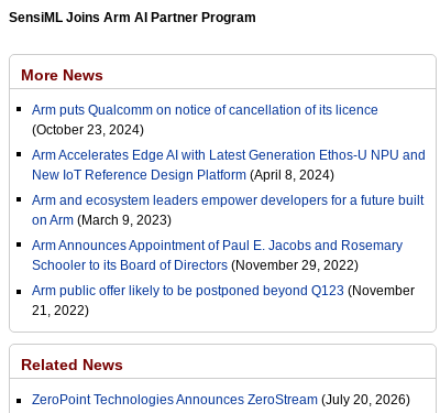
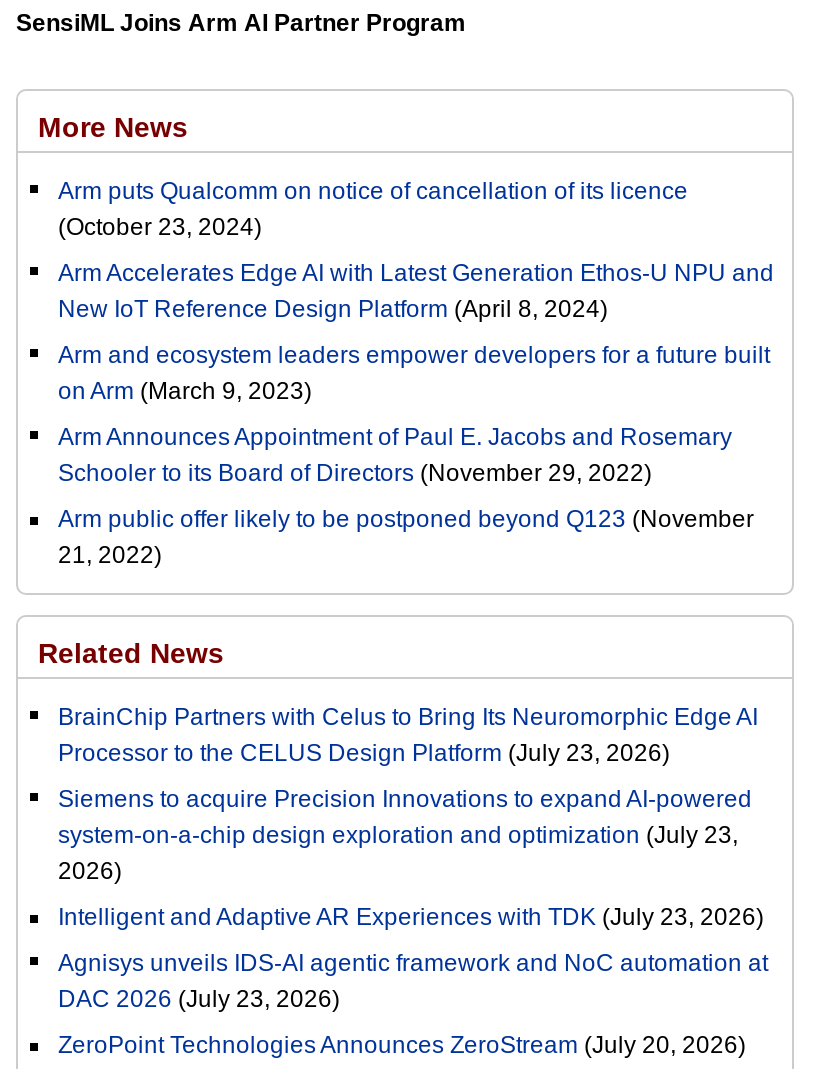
none -> [58,703,768,1013] BrainChip Partners with Celus to Bring Its Neuromorphic Edge AI | Processor to the CELUS Design Platform (July 23, 2026) | Siemens to acquire Precision Innovations to expand AI-powered | system-on-a-chip design exploration and optimization (July 23, | 2026) | Intelligent and Adaptive AR Experiences with TDK (July 23, 2026) | Agnisys unveils IDS-AI agentic framework and NoC automation at | DAC 2026 (July 23, 2026)

